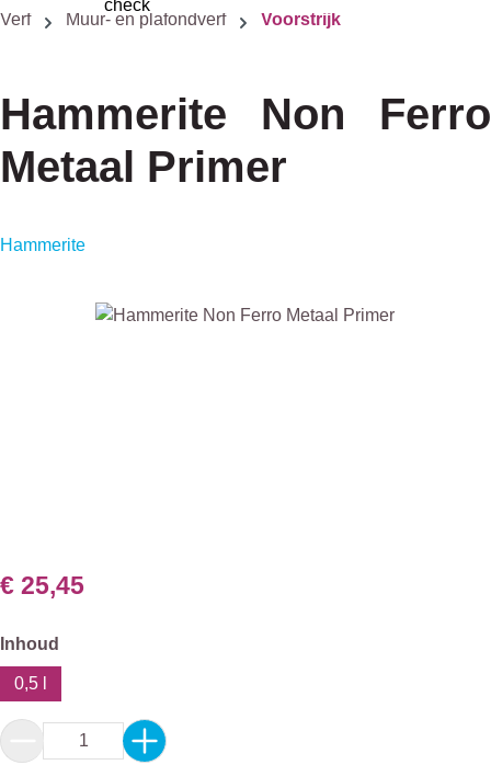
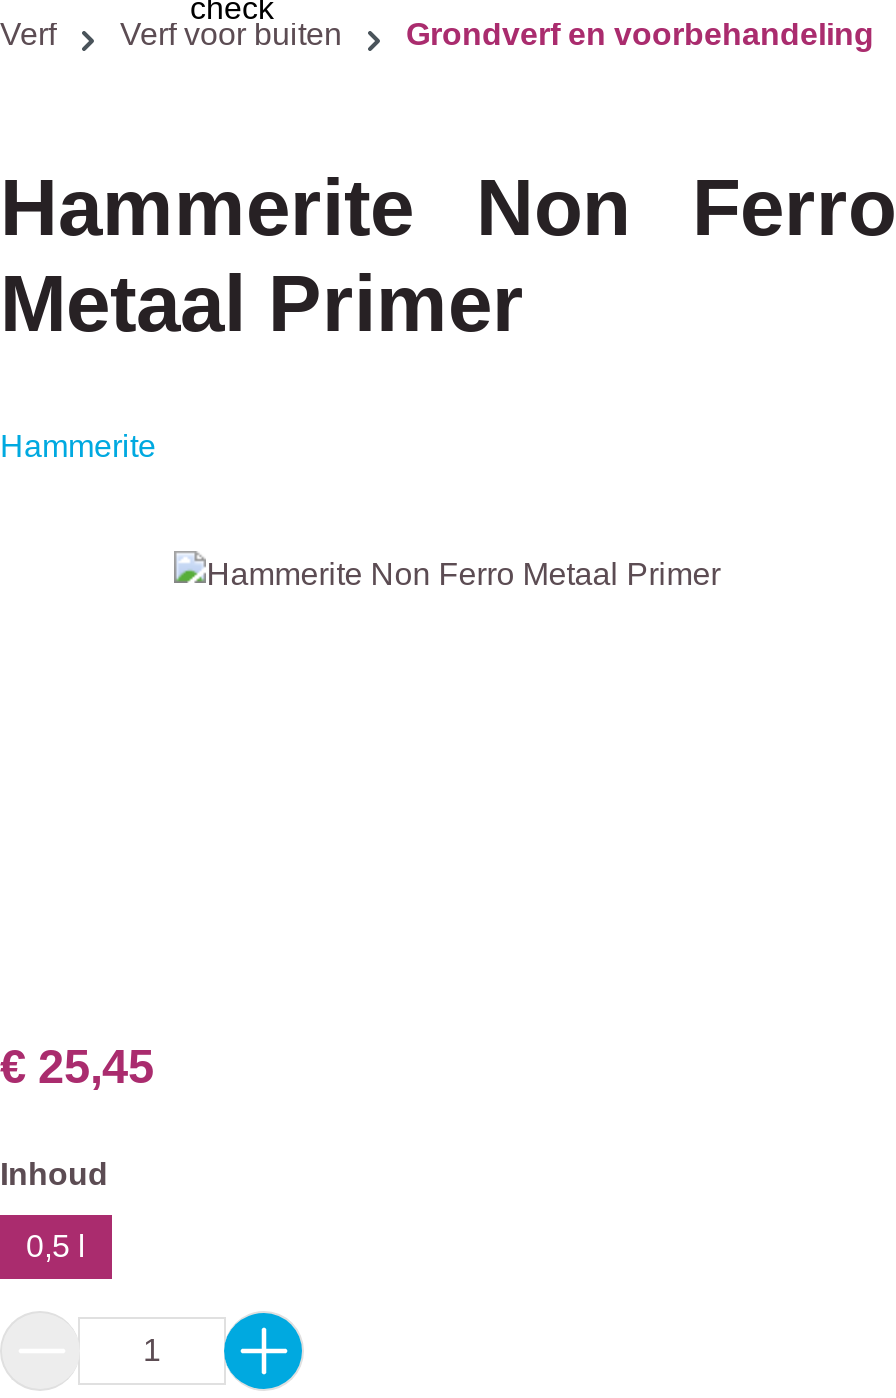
[66,10,341,28] Muur- en plafondverf | Voorstrijk -> [120,17,874,51] Verf voor buiten | Grondverf en voorbehandeling

